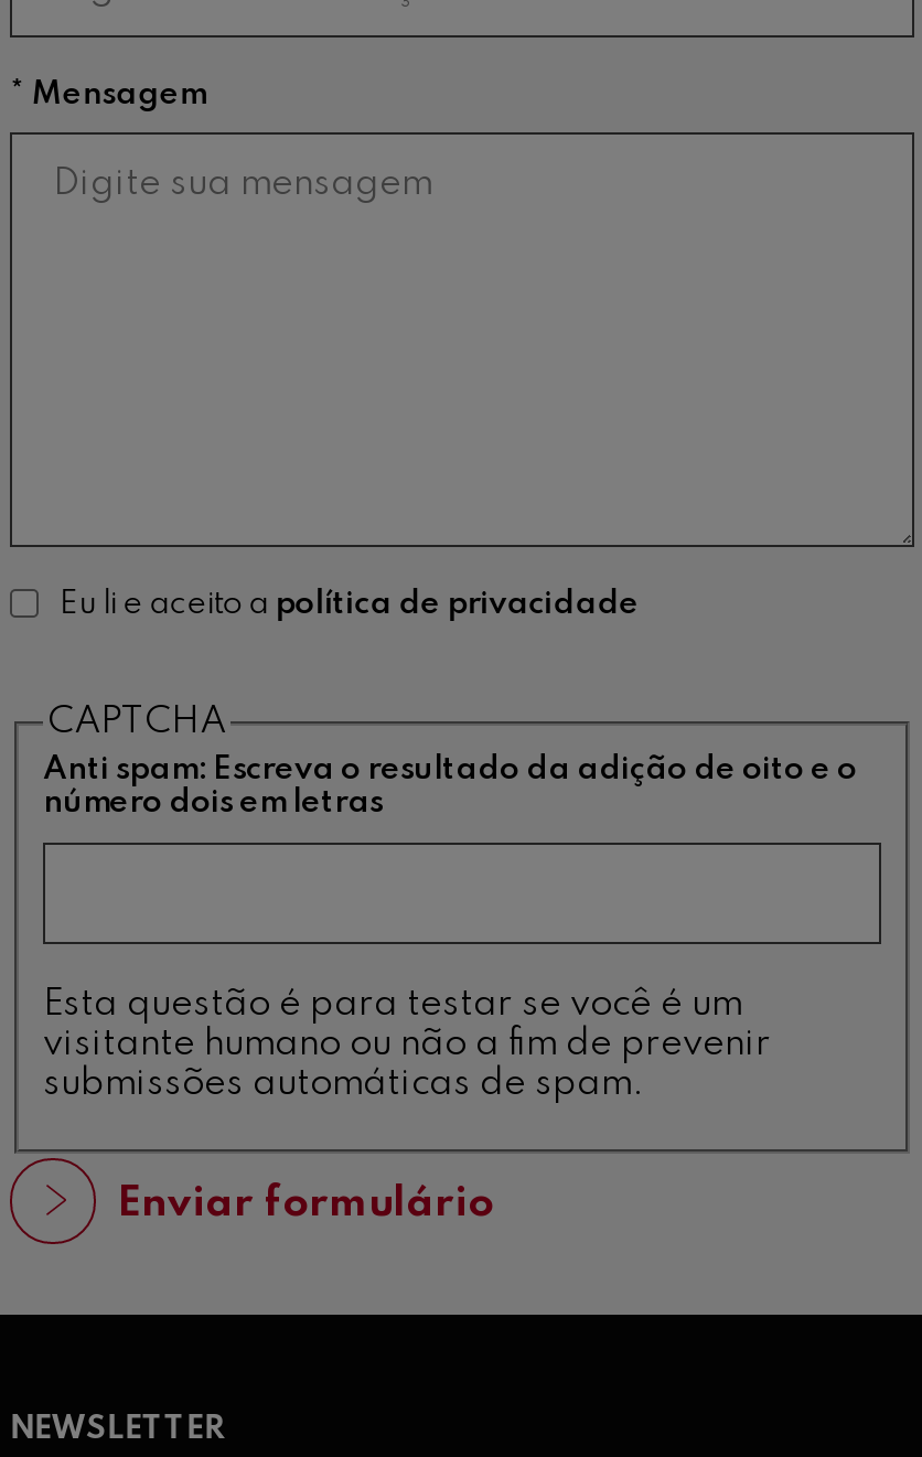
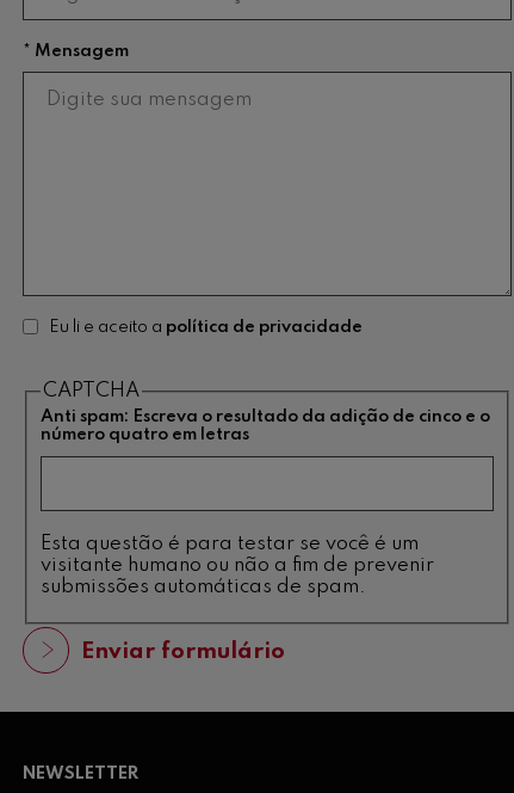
[43,755,857,786] Anti spam: Escreva o resultado da adição de oito e o -> [41,409,490,426] Anti spam: Escreva o resultado da adição de cinco e o
[43,788,383,819] número dois em letras -> [41,427,249,443] número quatro em letras

